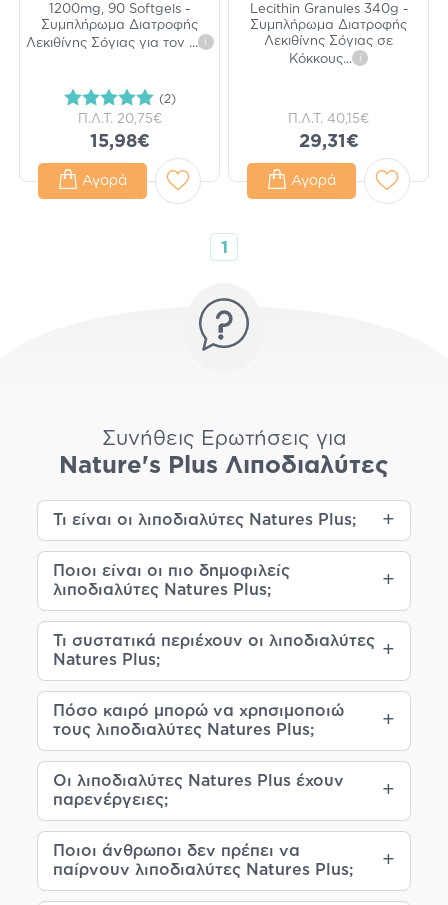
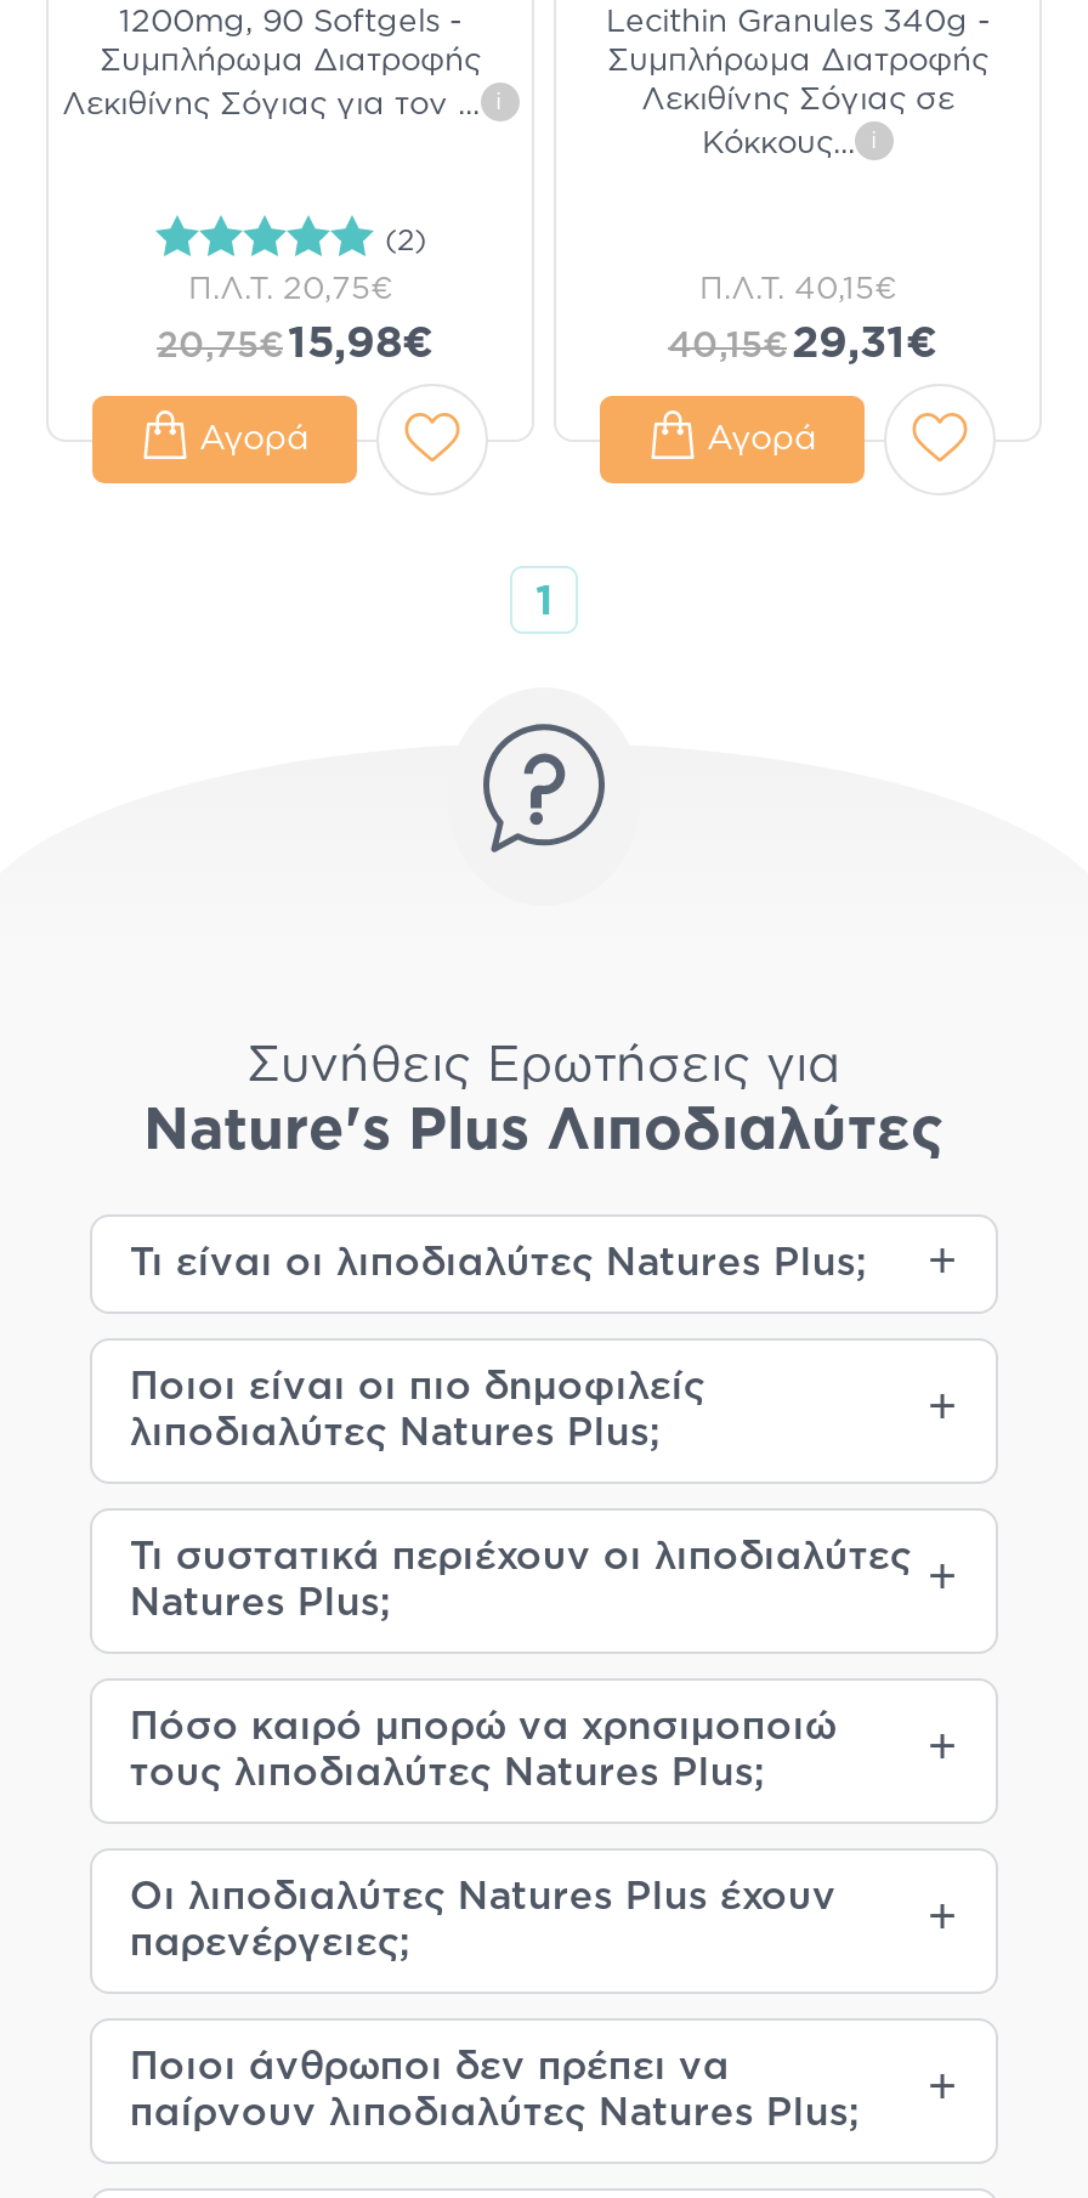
[90,133,150,151] 15,98€ -> [157,323,433,367] 20,75€ 15,98€
[299,133,359,151] 29,31€ -> [668,323,937,367] 40,15€ 29,31€

